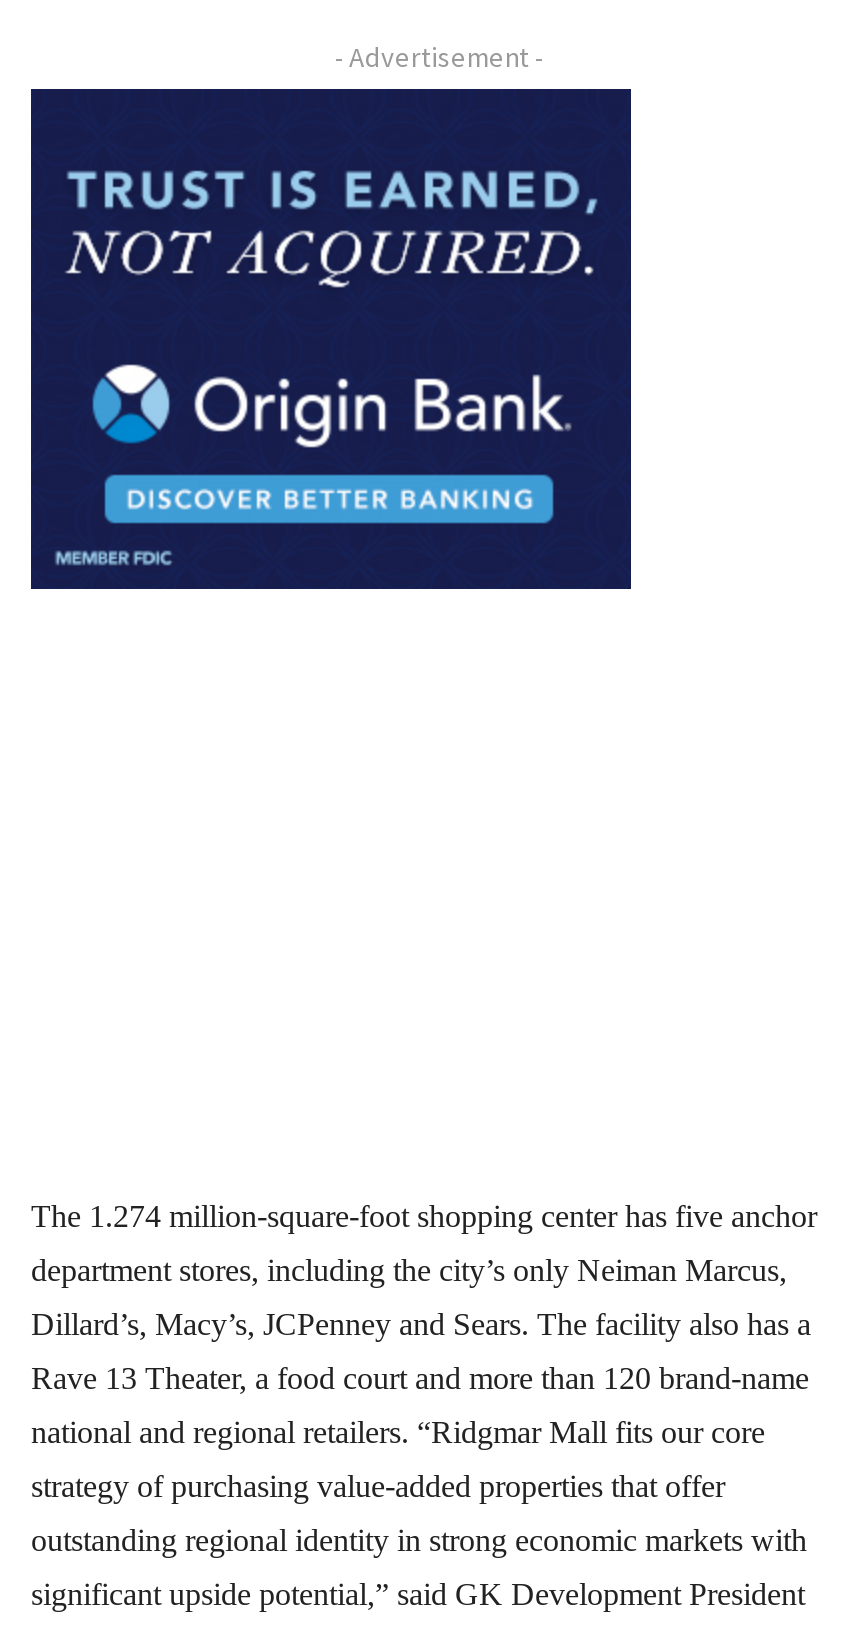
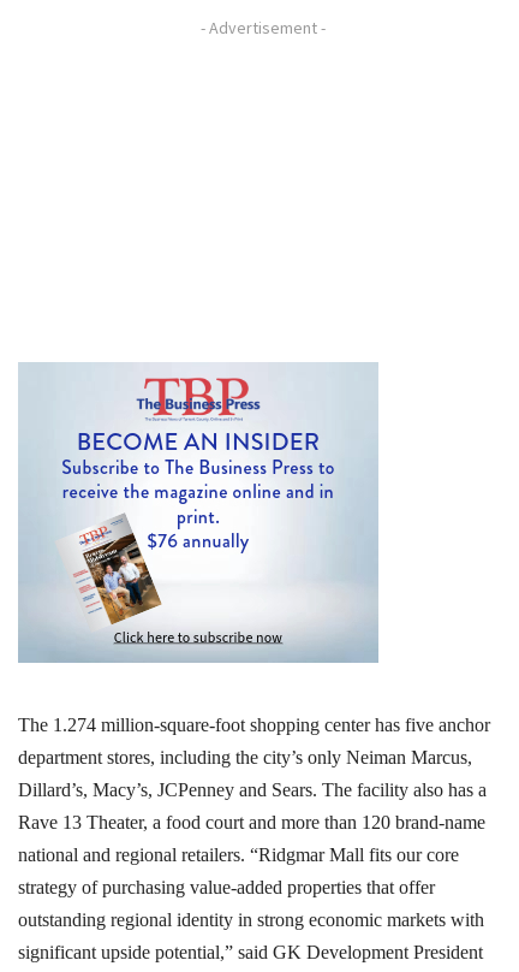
[29,87,633,591] [image] -> none
none -> [17,362,380,664] [image]

